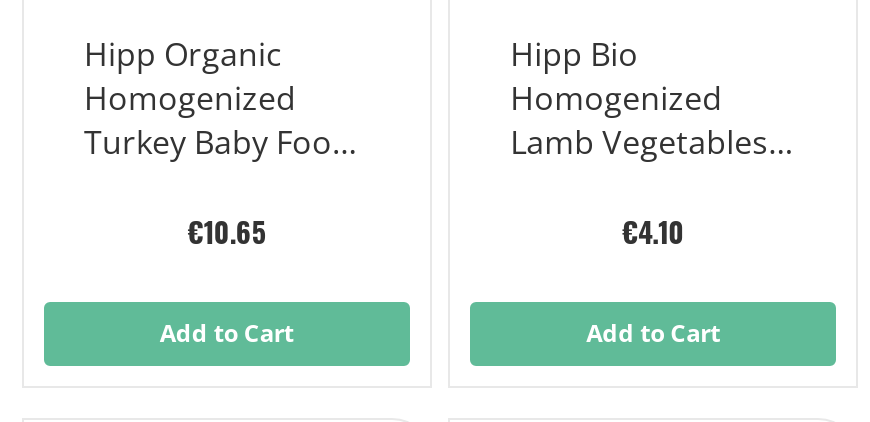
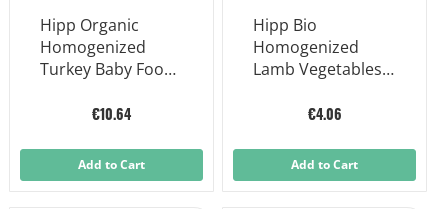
[188,210,266,252] €10.65 -> [92,103,131,124] €10.64
[622,210,684,252] €4.10 -> [308,103,342,124] €4.06

